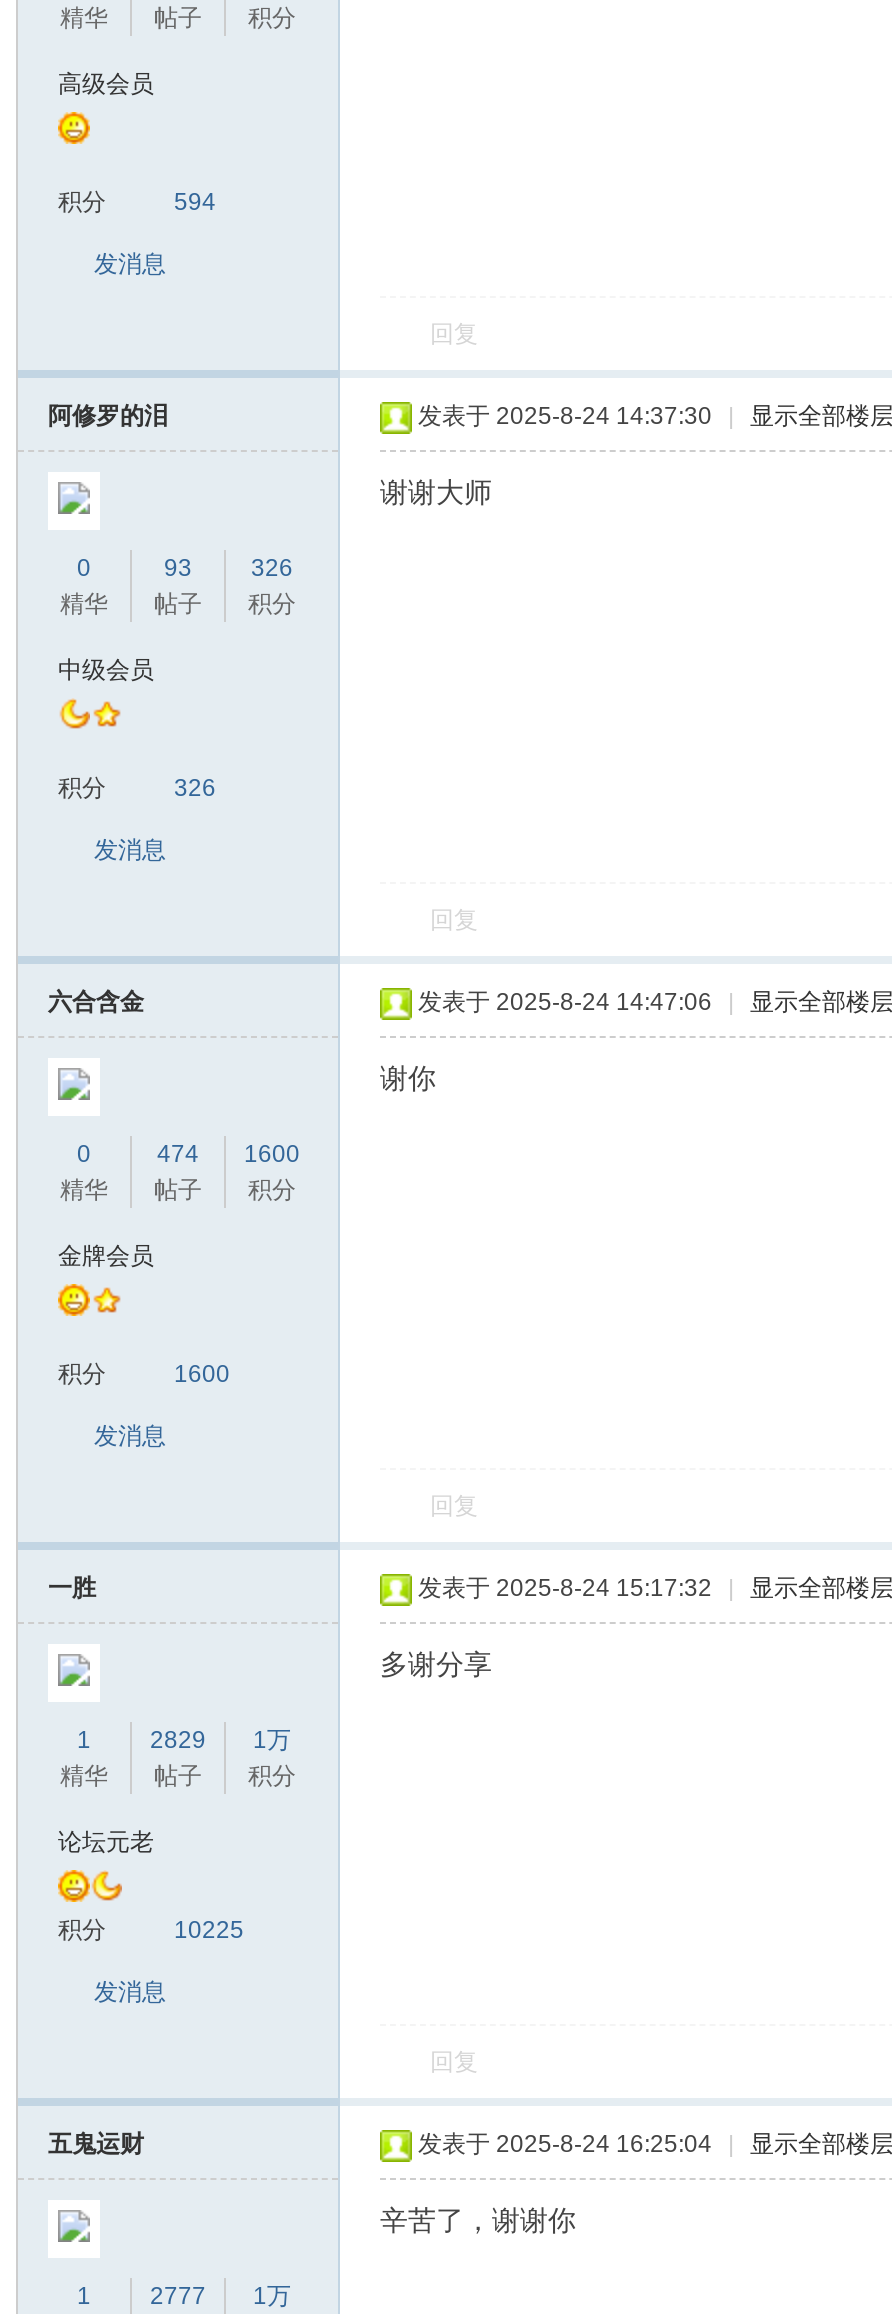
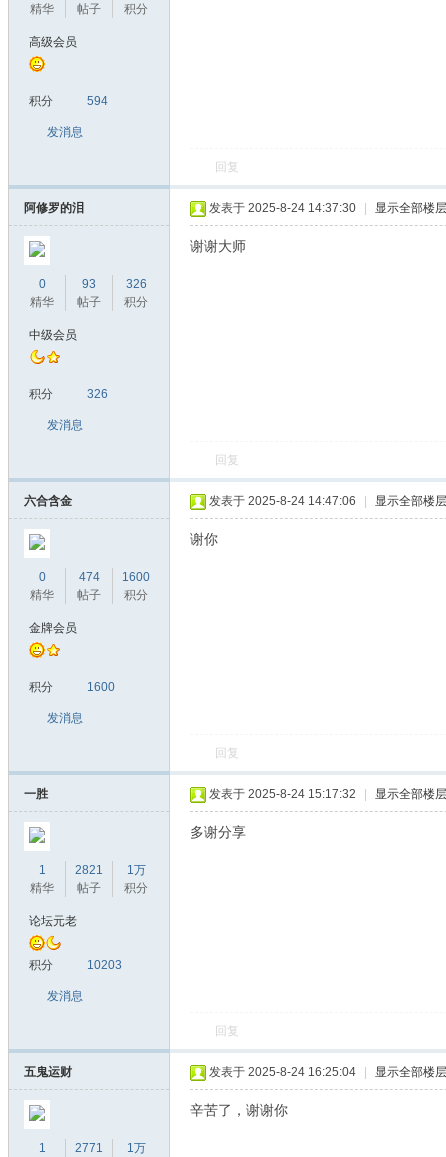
[150,1726,291,1754] 2829 1万 -> [75,863,145,877] 2821 1万
[174,1916,244,1944] 10225 -> [87,958,122,972] 10203
[150,2282,291,2310] 2777 1万 -> [75,1141,145,1155] 2771 1万

